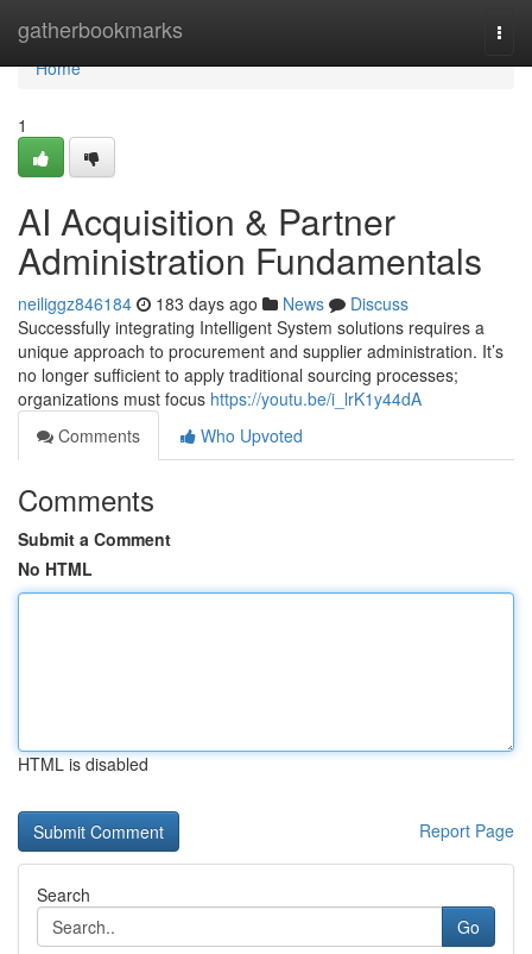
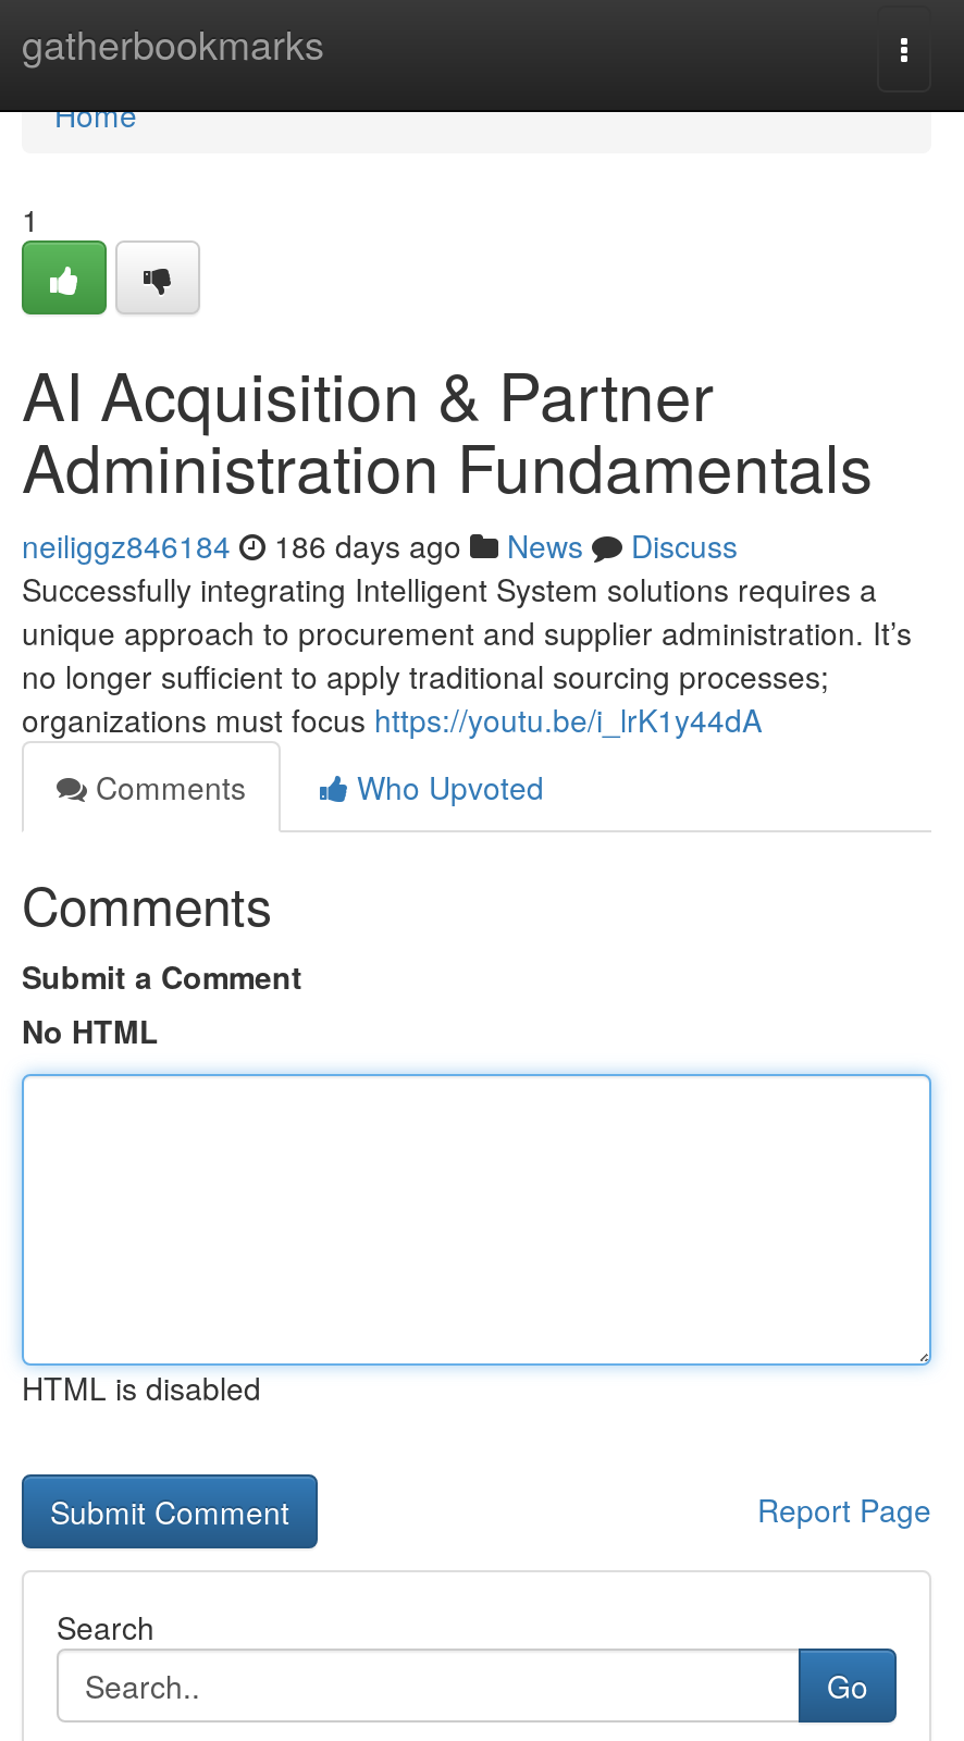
[18,291,408,315] neiliggz846184 183 days ago News Discuss -> [22,523,738,567] neiliggz846184 186 days ago News Discuss

